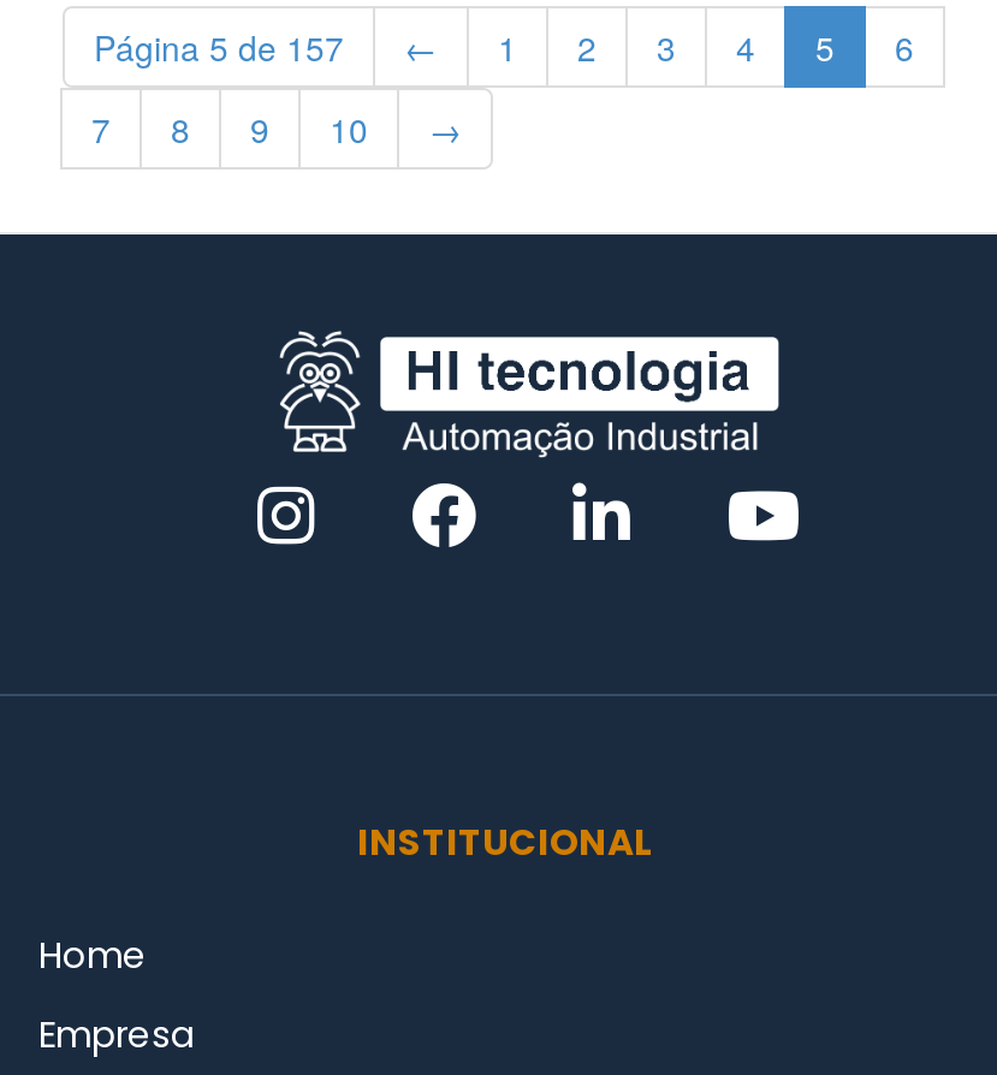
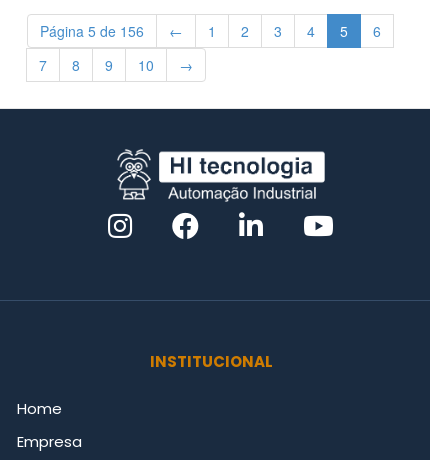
[94,23,344,71] Página 5 de 157 -> [40,21,144,41] Página 5 de 156

